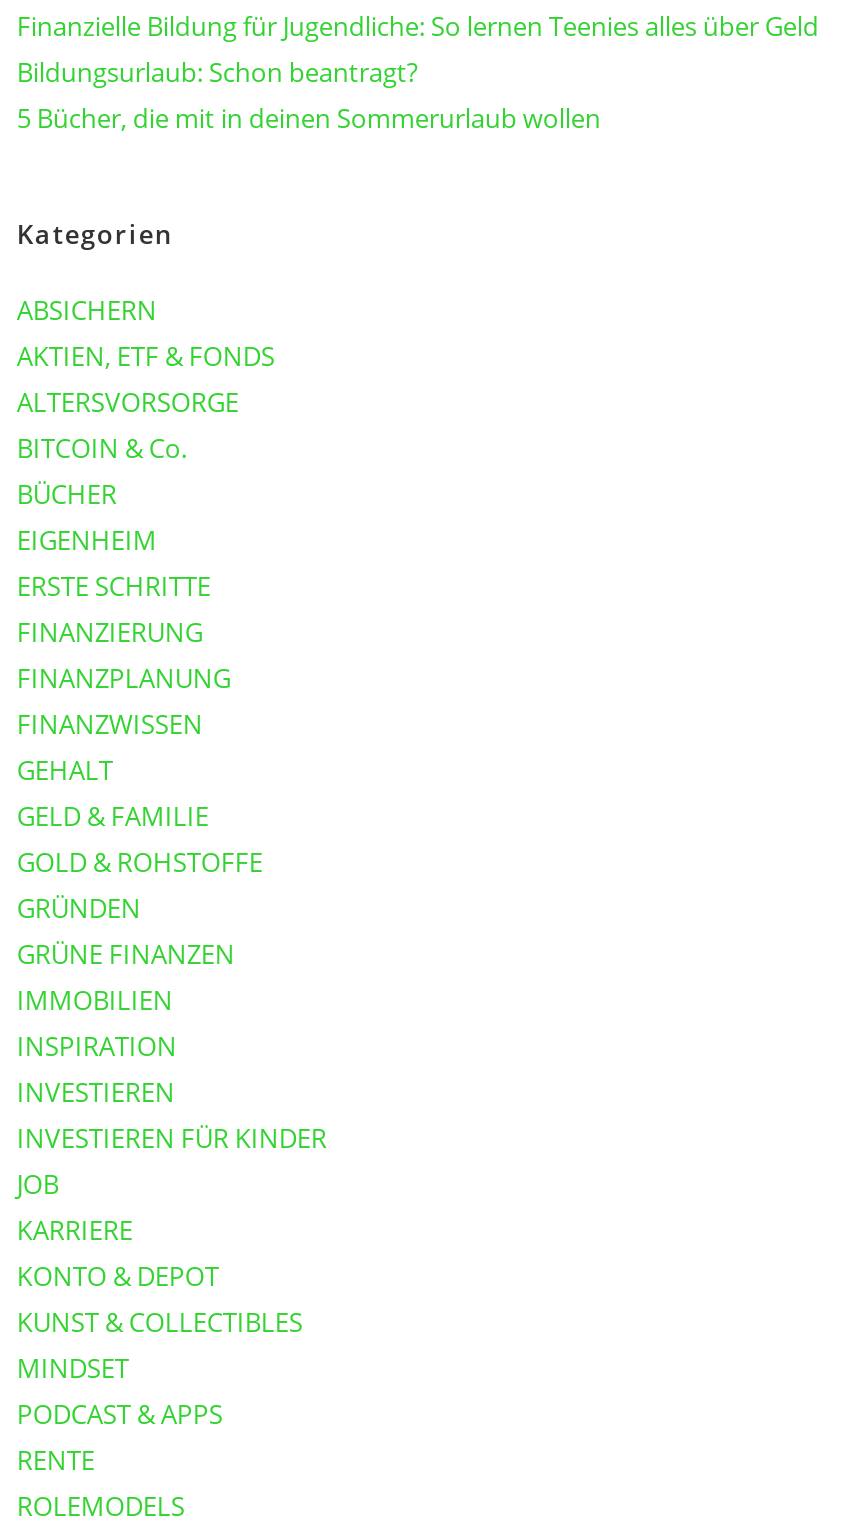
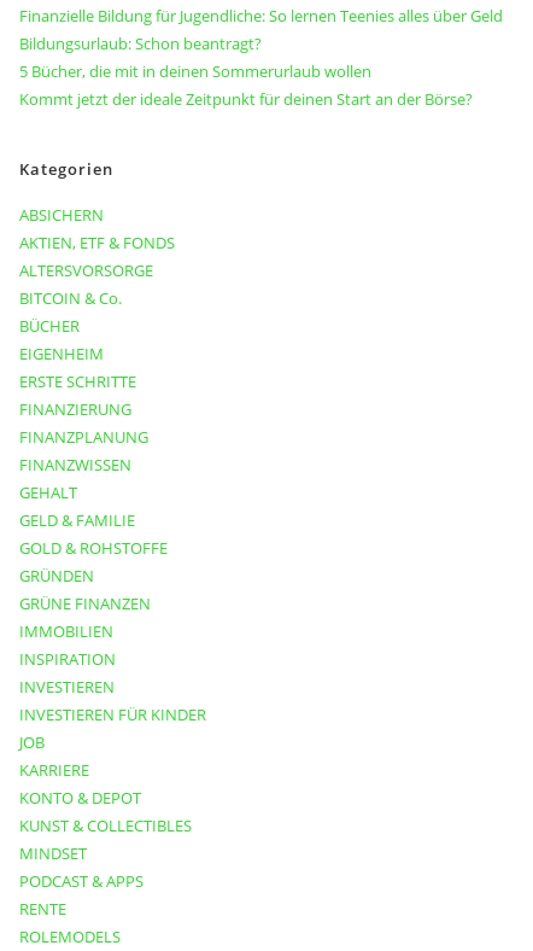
none -> [20,88,473,110] Kommt jetzt der ideale Zeitpunkt für deinen Start an der Börse?

